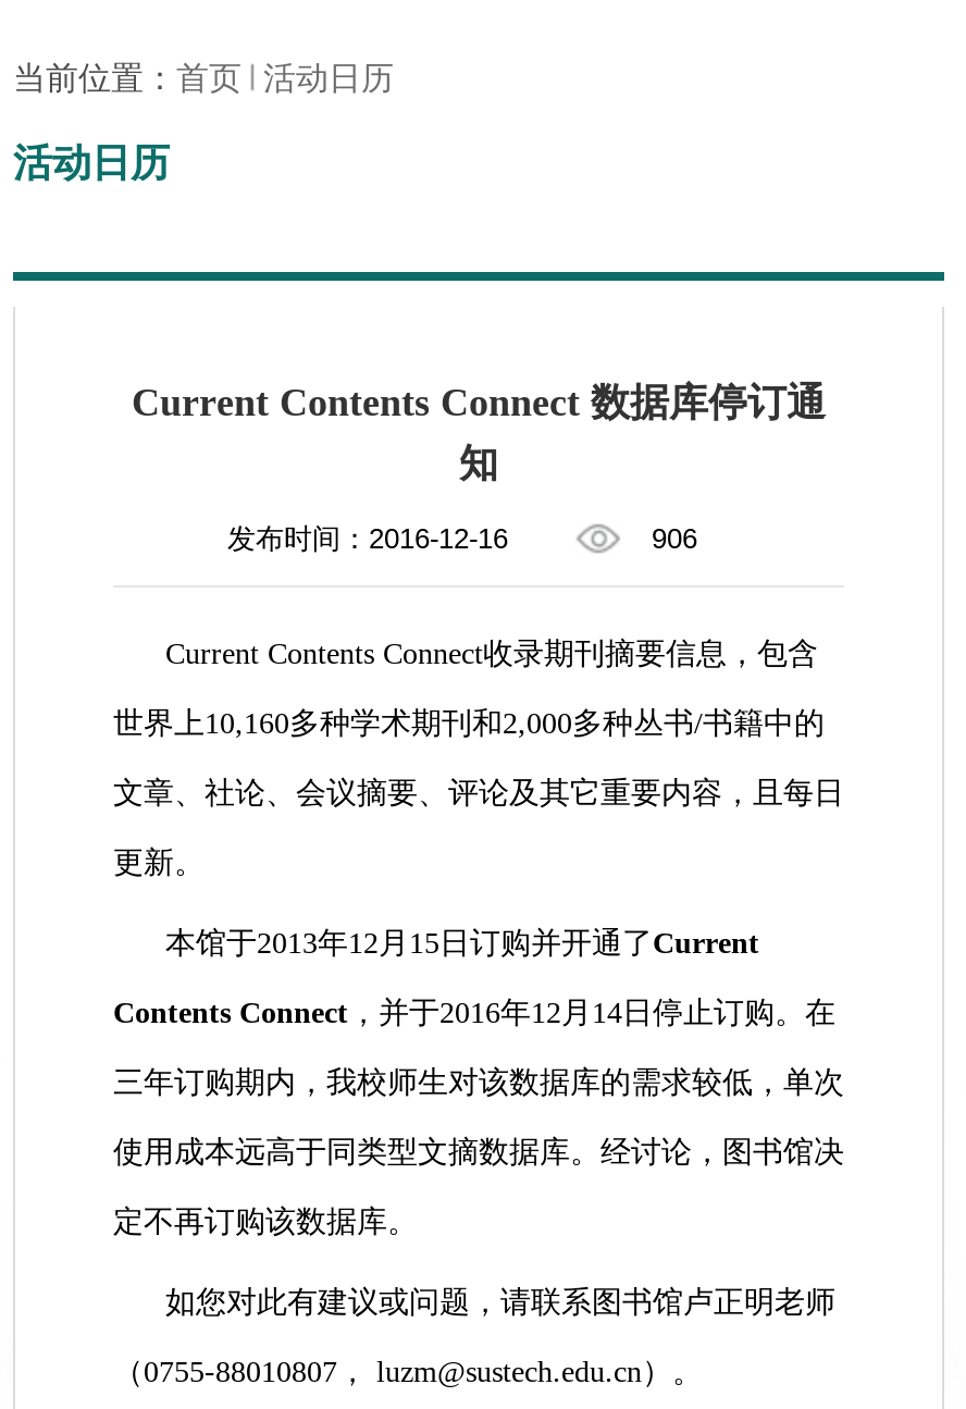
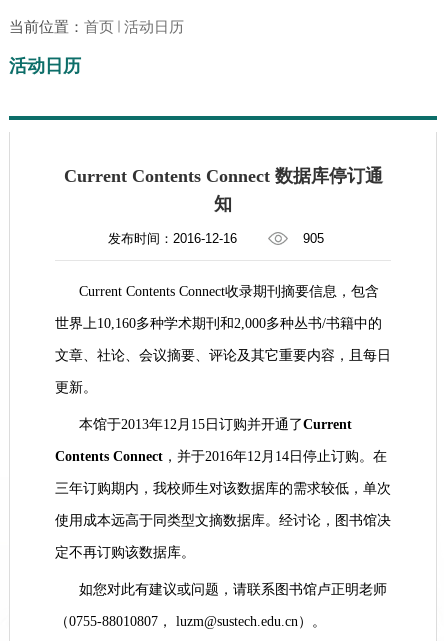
[652,523,697,556] 906 -> [302,231,323,246] 905

